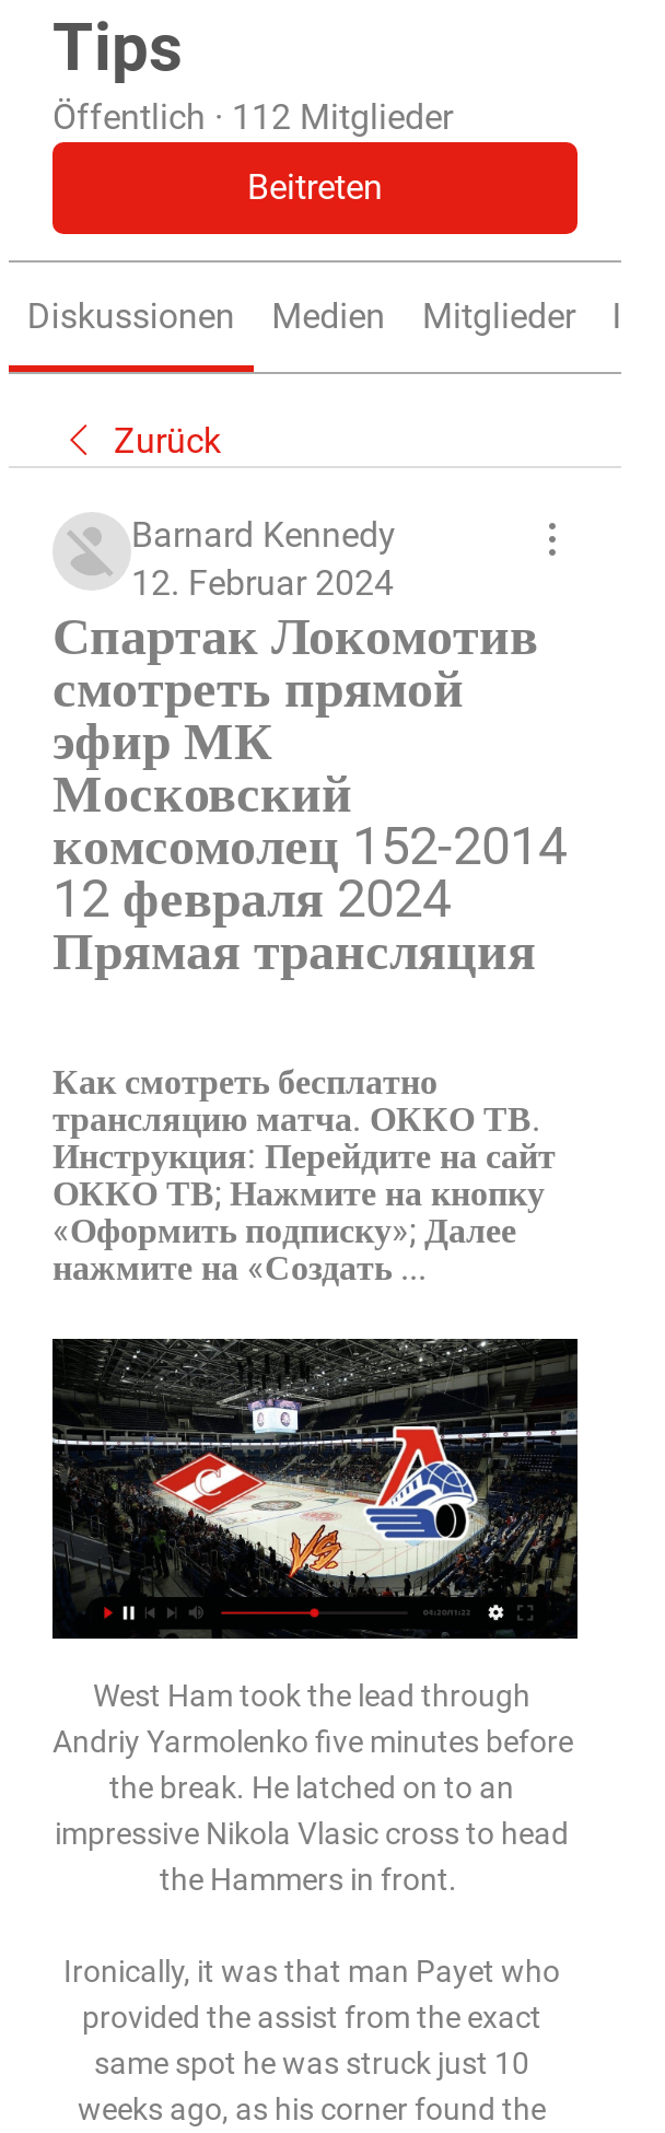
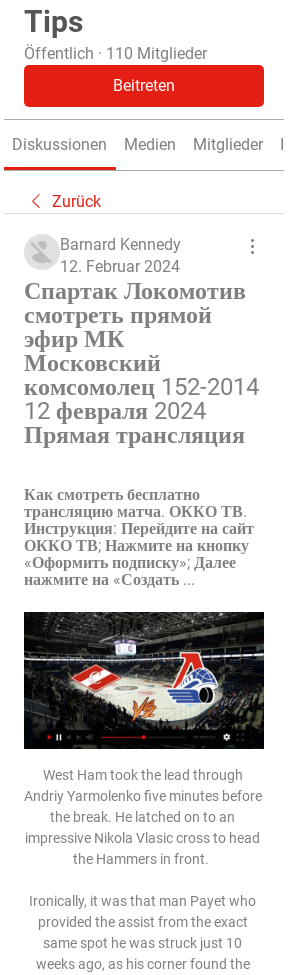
[52,96,453,138] Öffentlich · 112 Mitglieder -> [24,44,207,63] Öffentlich · 110 Mitglieder

